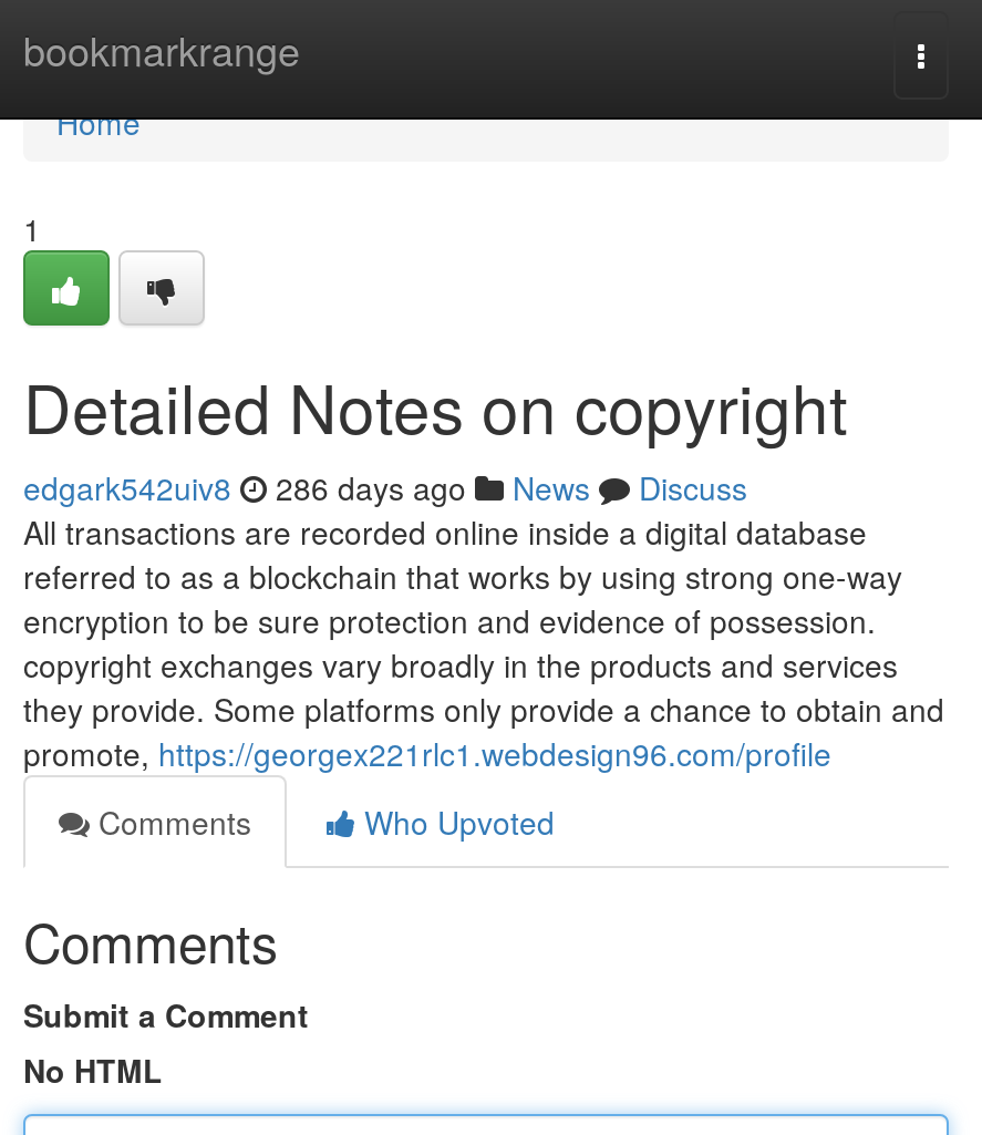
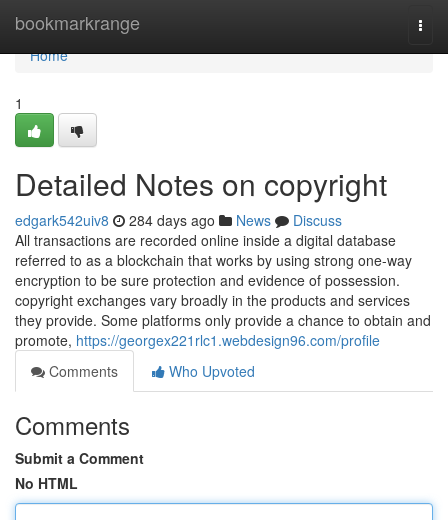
[23,465,747,509] edgark542uiv8 286 days ago News Discuss -> [15,210,342,230] edgark542uiv8 284 days ago News Discuss

